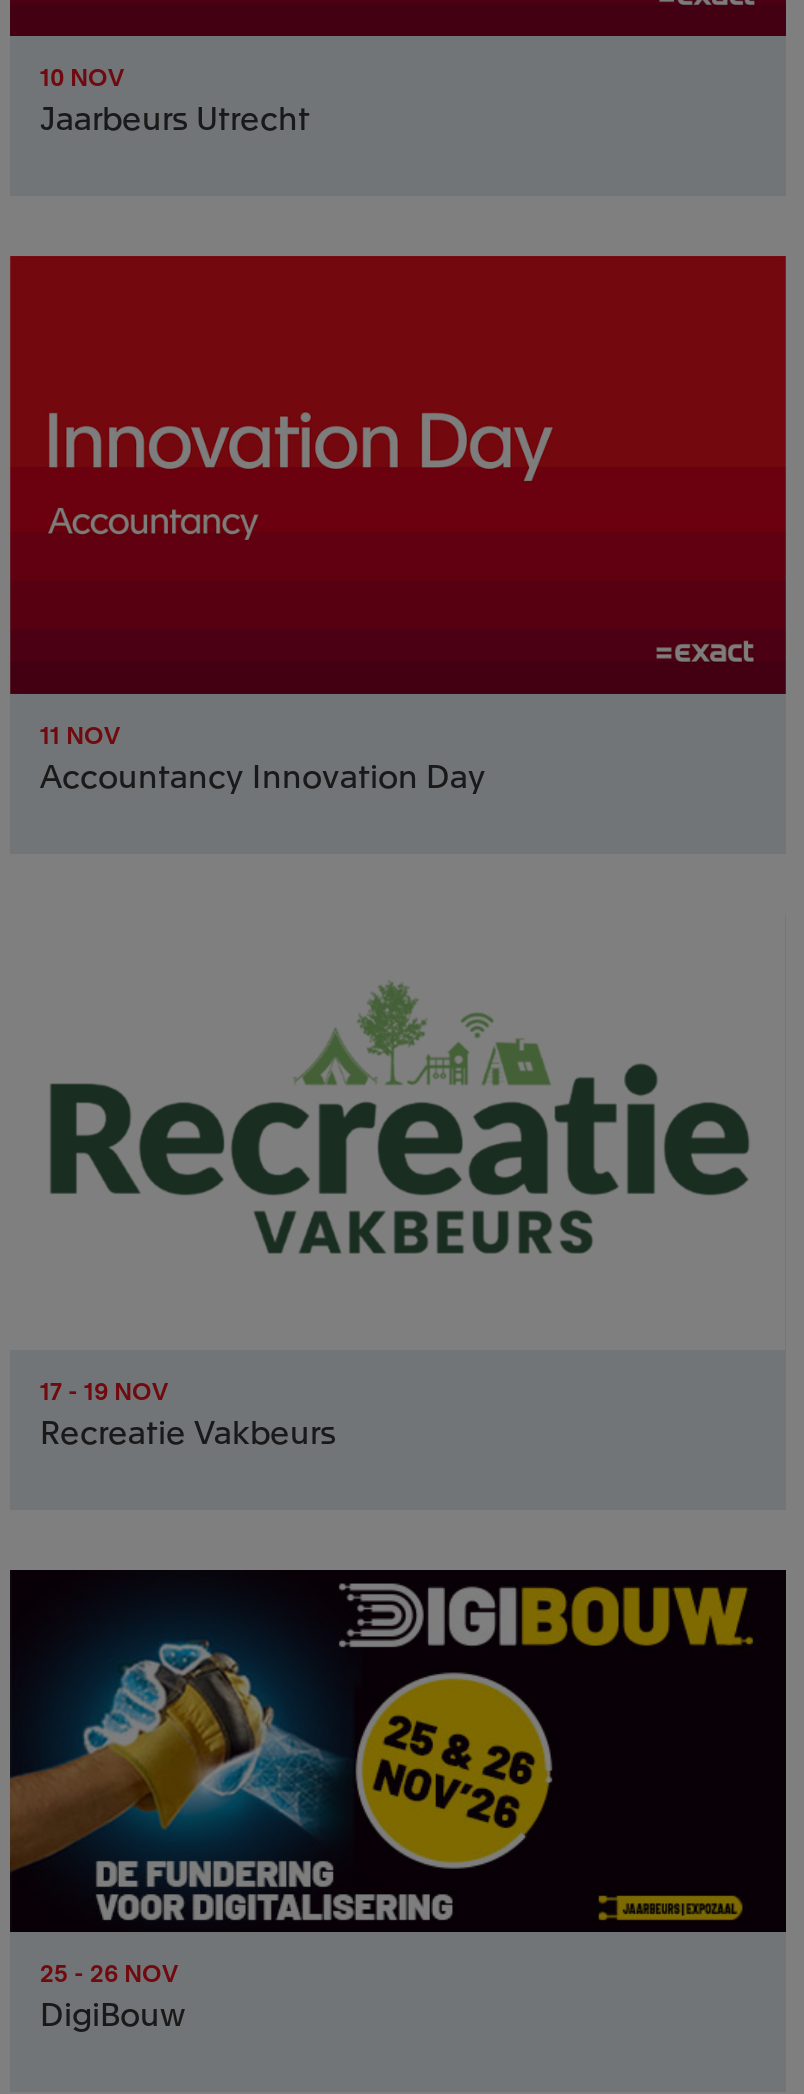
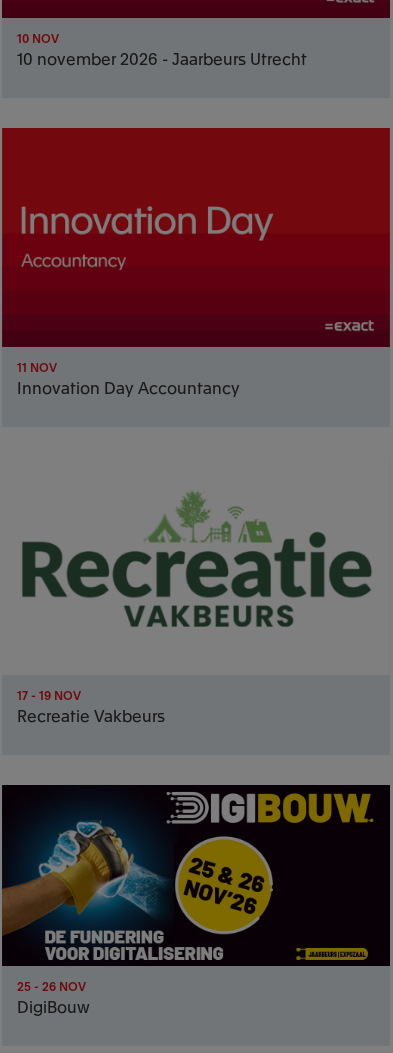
[40,95,310,139] Jaarbeurs Utrecht -> [17,47,307,69] 10 november 2026 - Jaarbeurs Utrecht
[40,751,486,795] Accountancy Innovation Day -> [17,376,240,398] Innovation Day Accountancy

